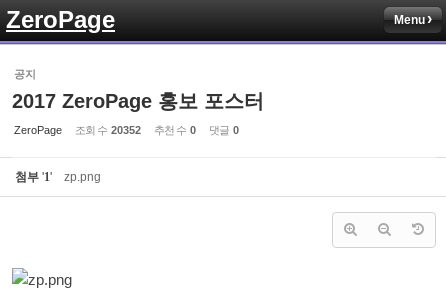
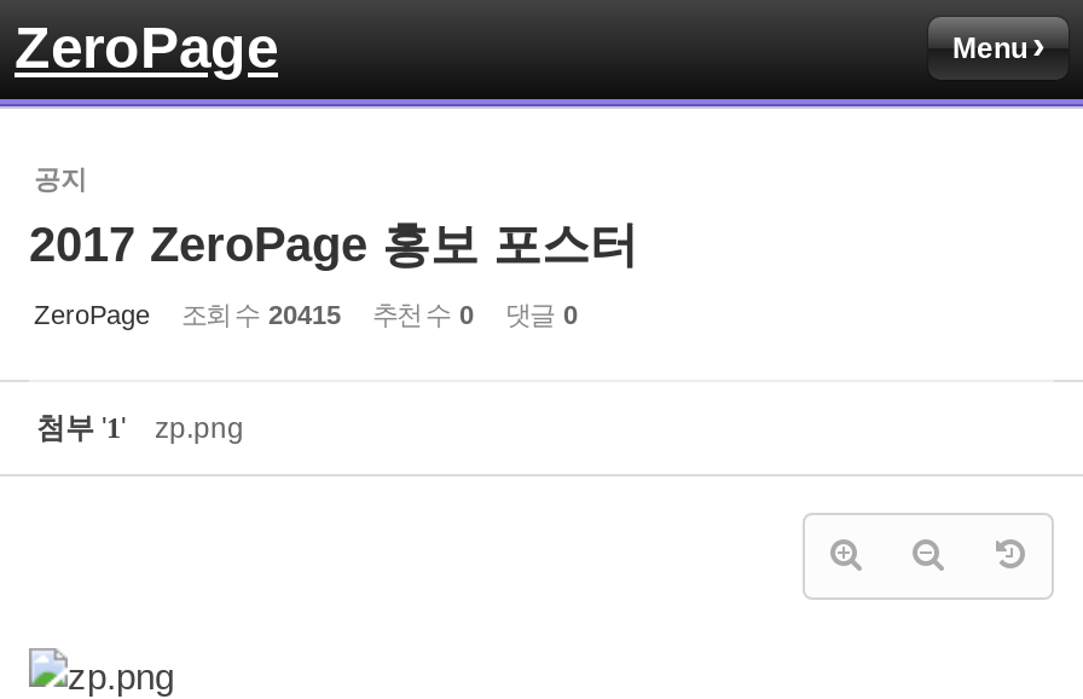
[14,124,239,136] ZeroPage 조회 수 20352 추천 수 0 댓글 0 -> [34,300,578,329] ZeroPage 조회 수 20415 추천 수 0 댓글 0

